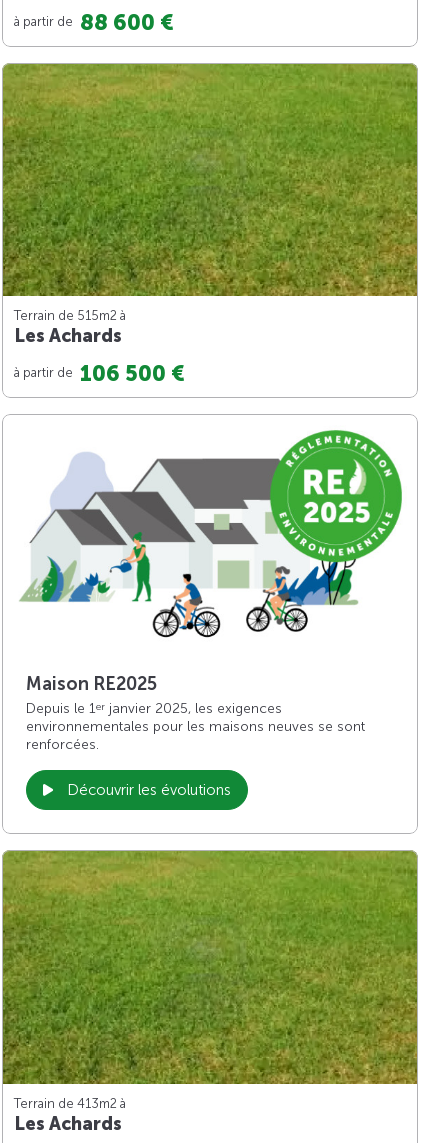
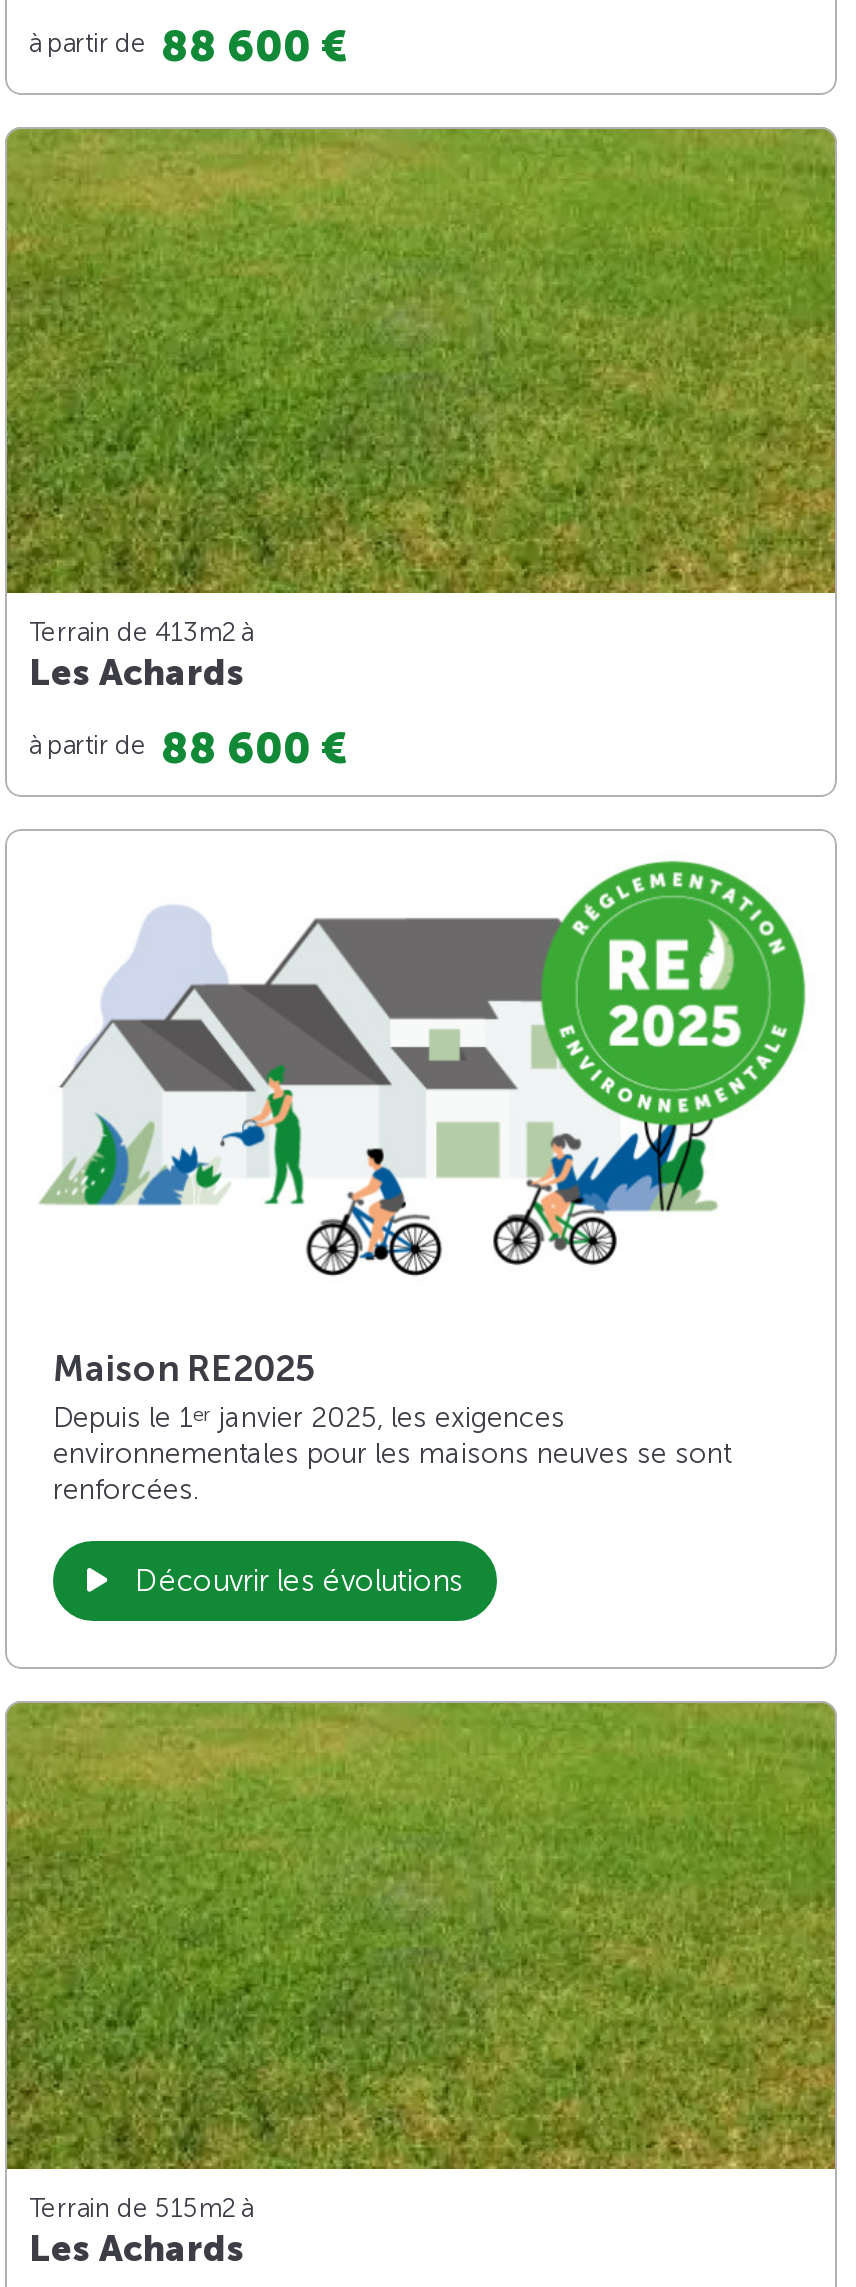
[14,308,126,323] Terrain de 515m2 à -> [29,618,253,648] Terrain de 413m2 à
[14,360,184,387] à partir de 106 500 € -> [29,722,347,776] à partir de 88 600 €
[14,1096,126,1111] Terrain de 413m2 à -> [29,2193,253,2223] Terrain de 515m2 à

